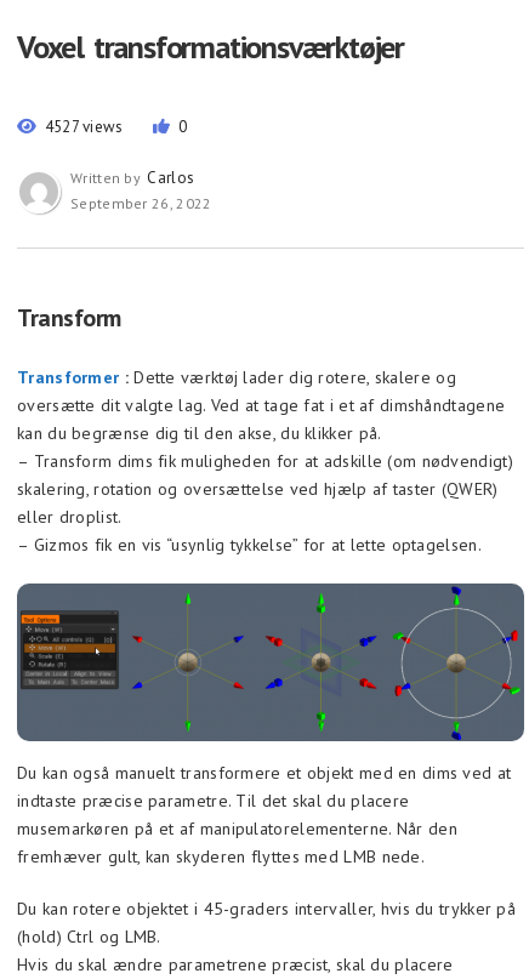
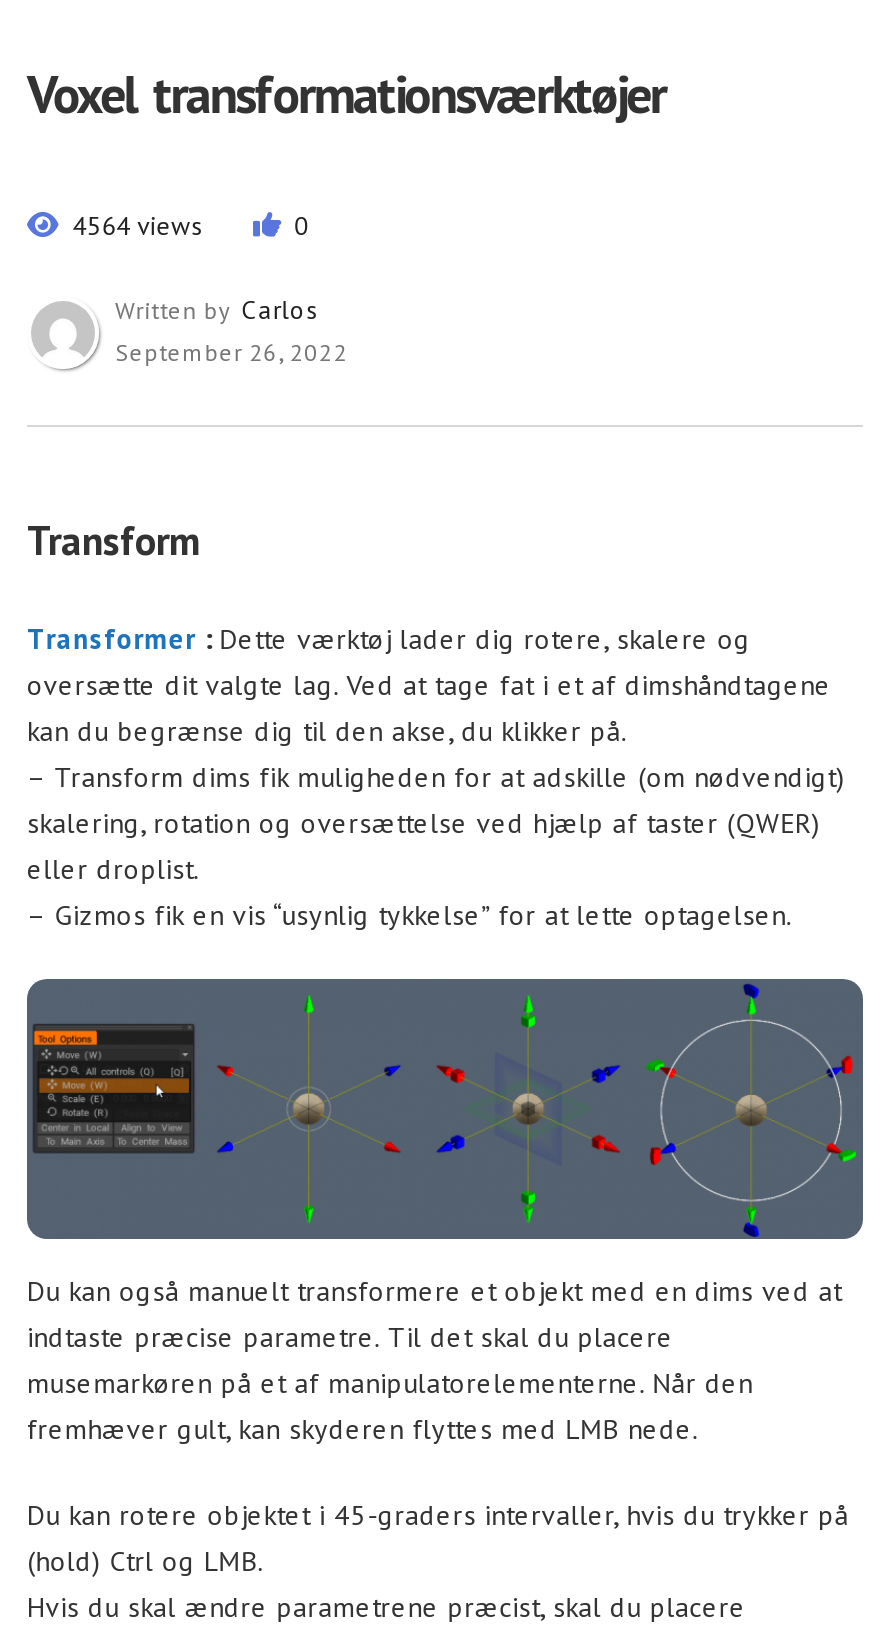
[44,116,123,137] 4527 views -> [72,209,204,243] 4564 views

